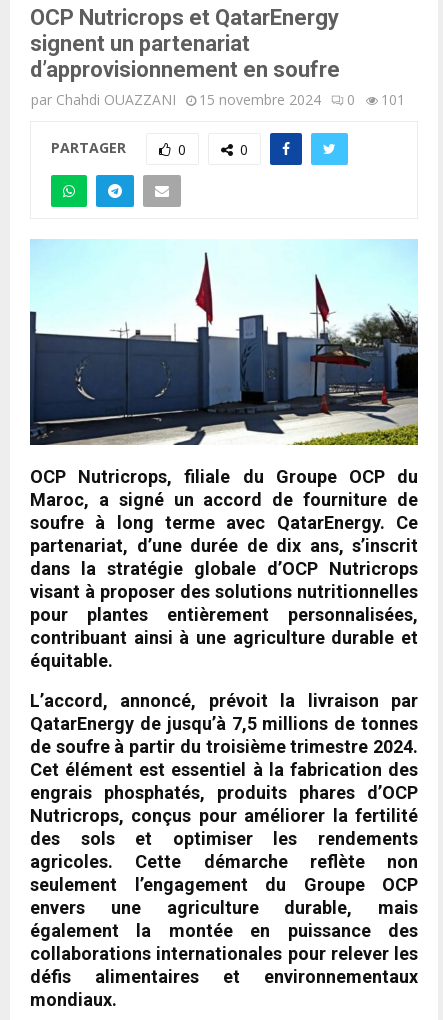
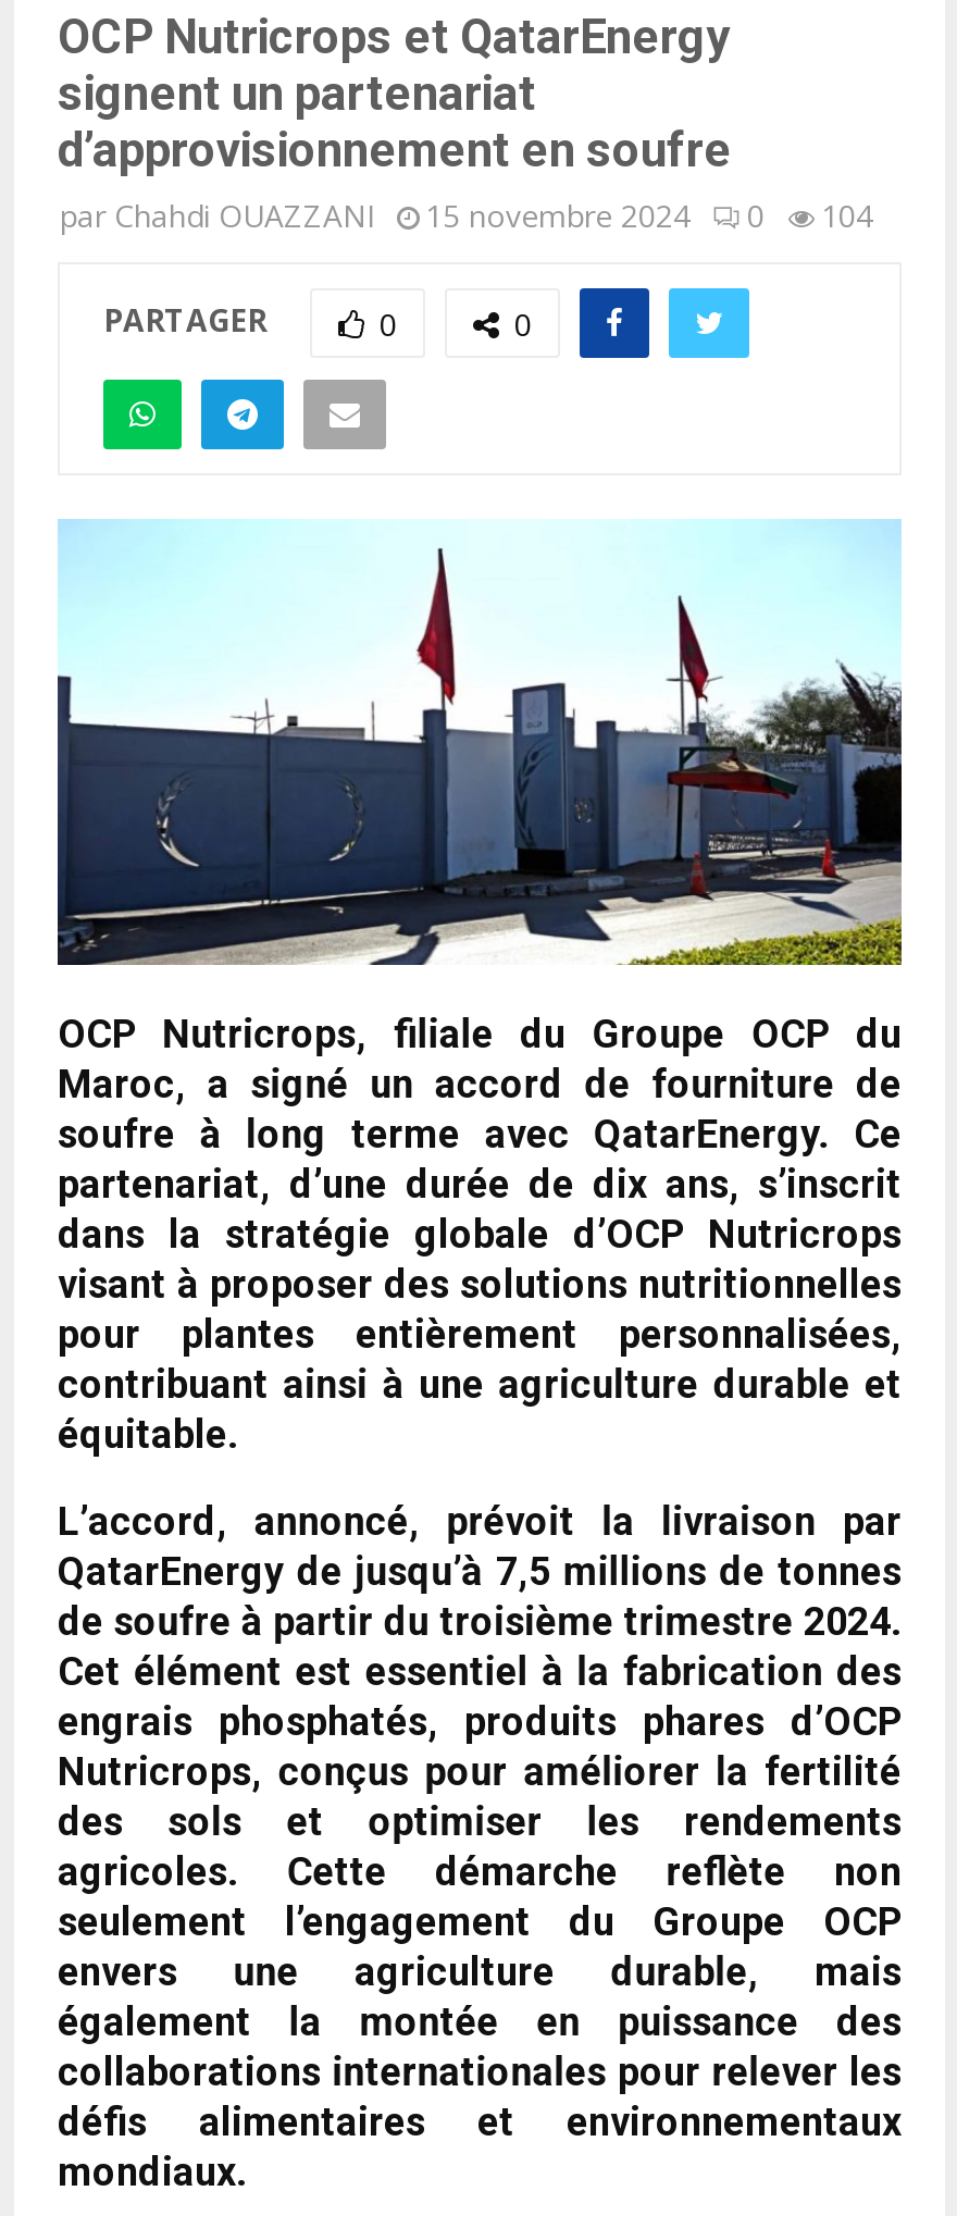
[31,90,405,109] par Chahdi OUAZZANI 15 novembre 2024 0 101 -> [60,195,873,236] par Chahdi OUAZZANI 15 novembre 2024 0 104

